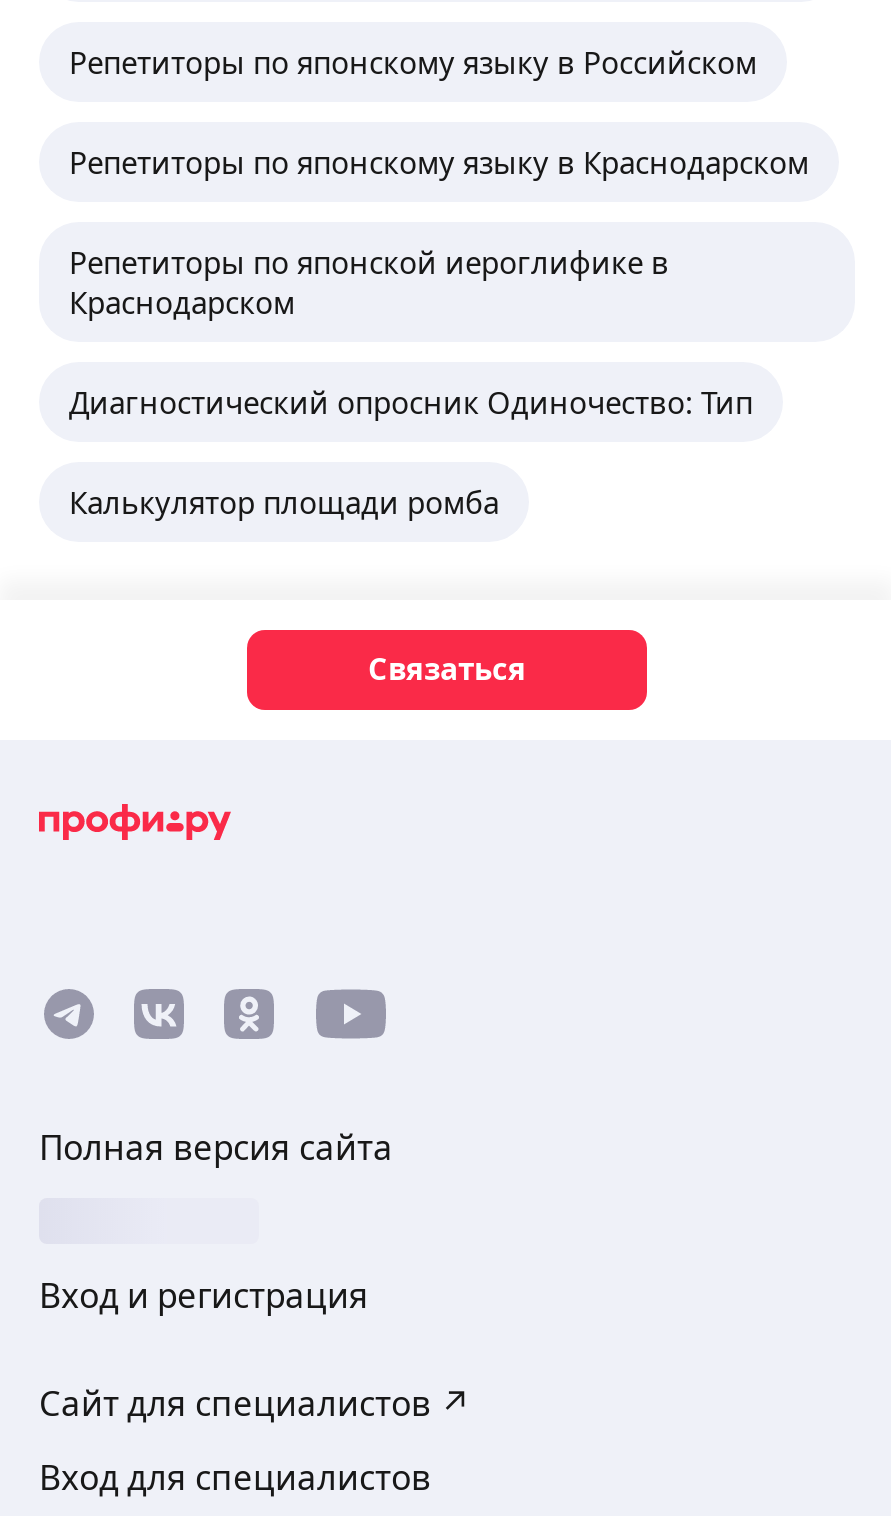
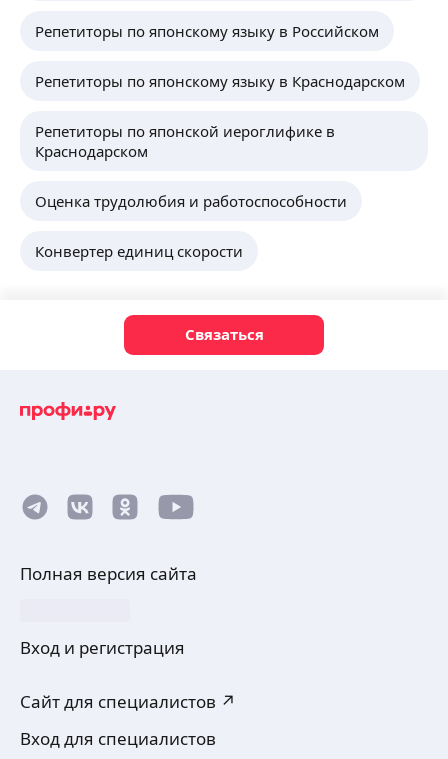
[69,381,753,421] Диагностический опросник Одиночество: Тип -> [35,190,347,210] Оценка трудолюбия и работоспособности
[69,481,499,521] Калькулятор площади ромба -> [35,240,243,260] Конвертер единиц скорости

